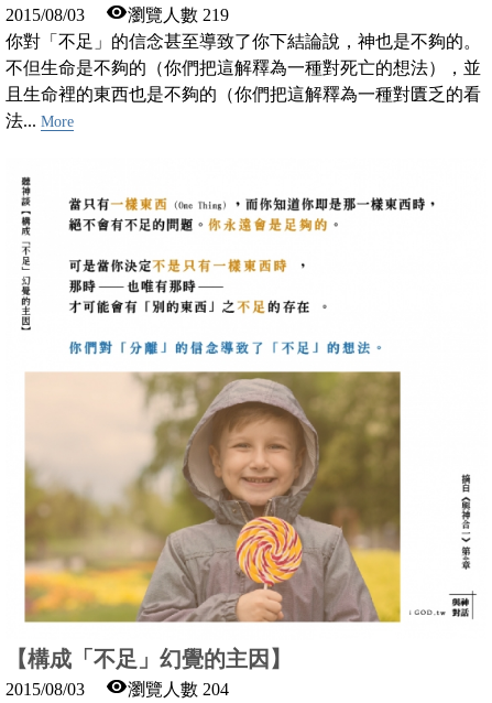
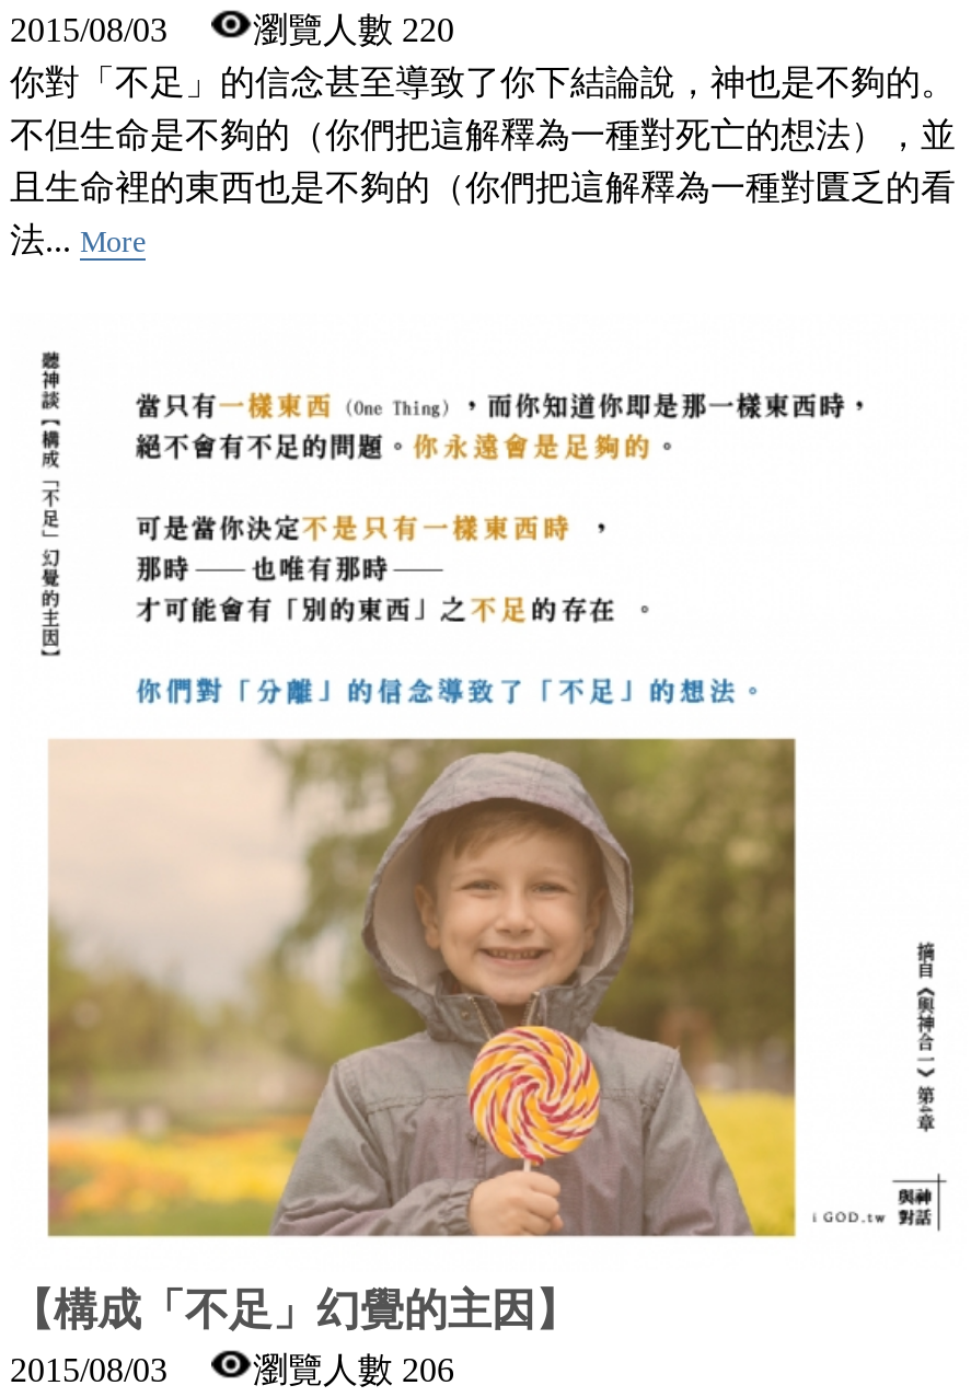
[128,5,229,24] 瀏覽人數 219 -> [253,10,454,47] 瀏覽人數 220
[128,679,229,698] 瀏覽人數 204 -> [253,1350,454,1387] 瀏覽人數 206

